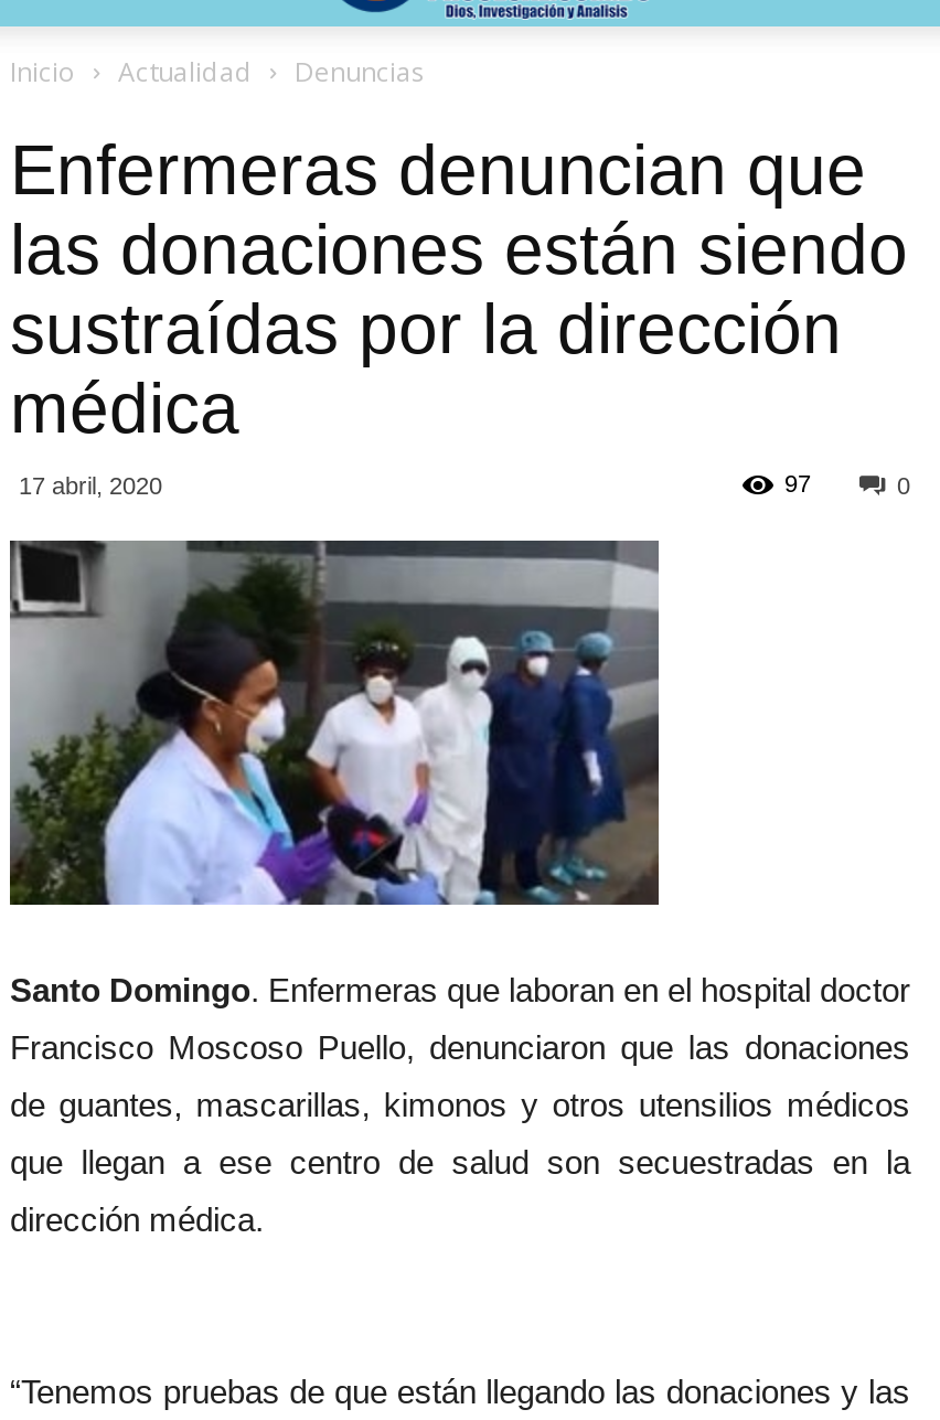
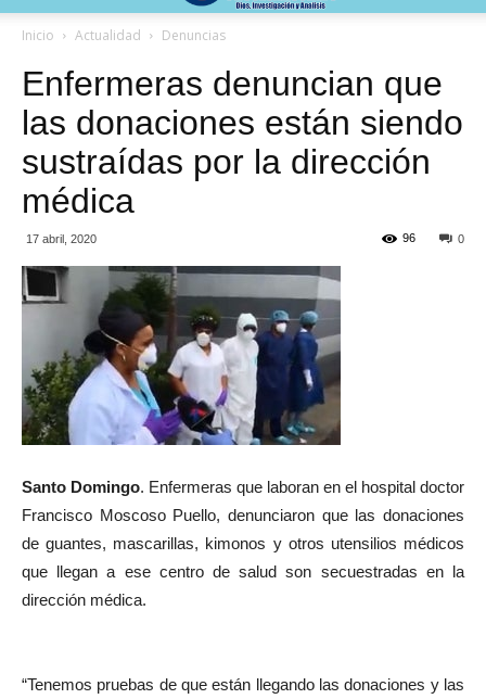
[784,470,811,497] 97 -> [402,231,415,244] 96

